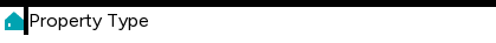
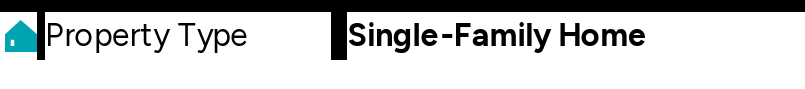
none -> [347,16,648,54] Single-Family Home

